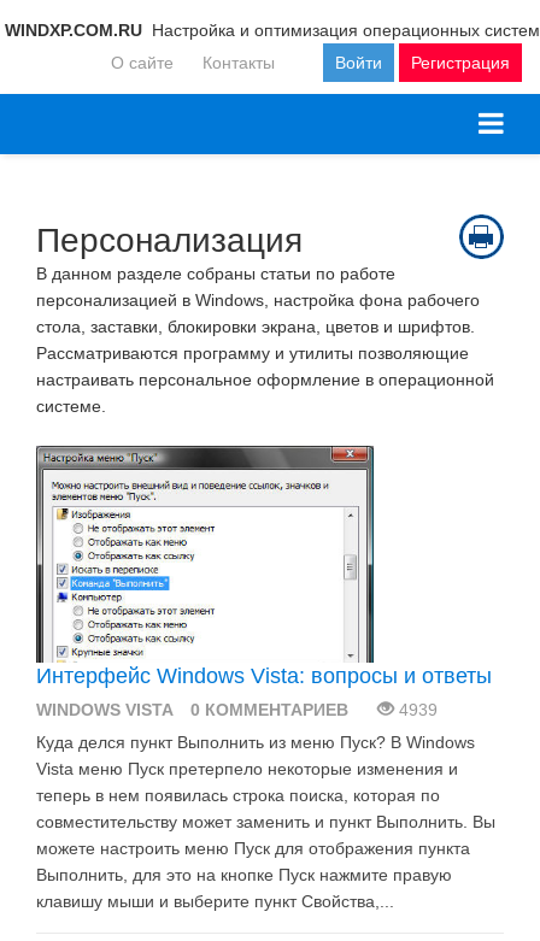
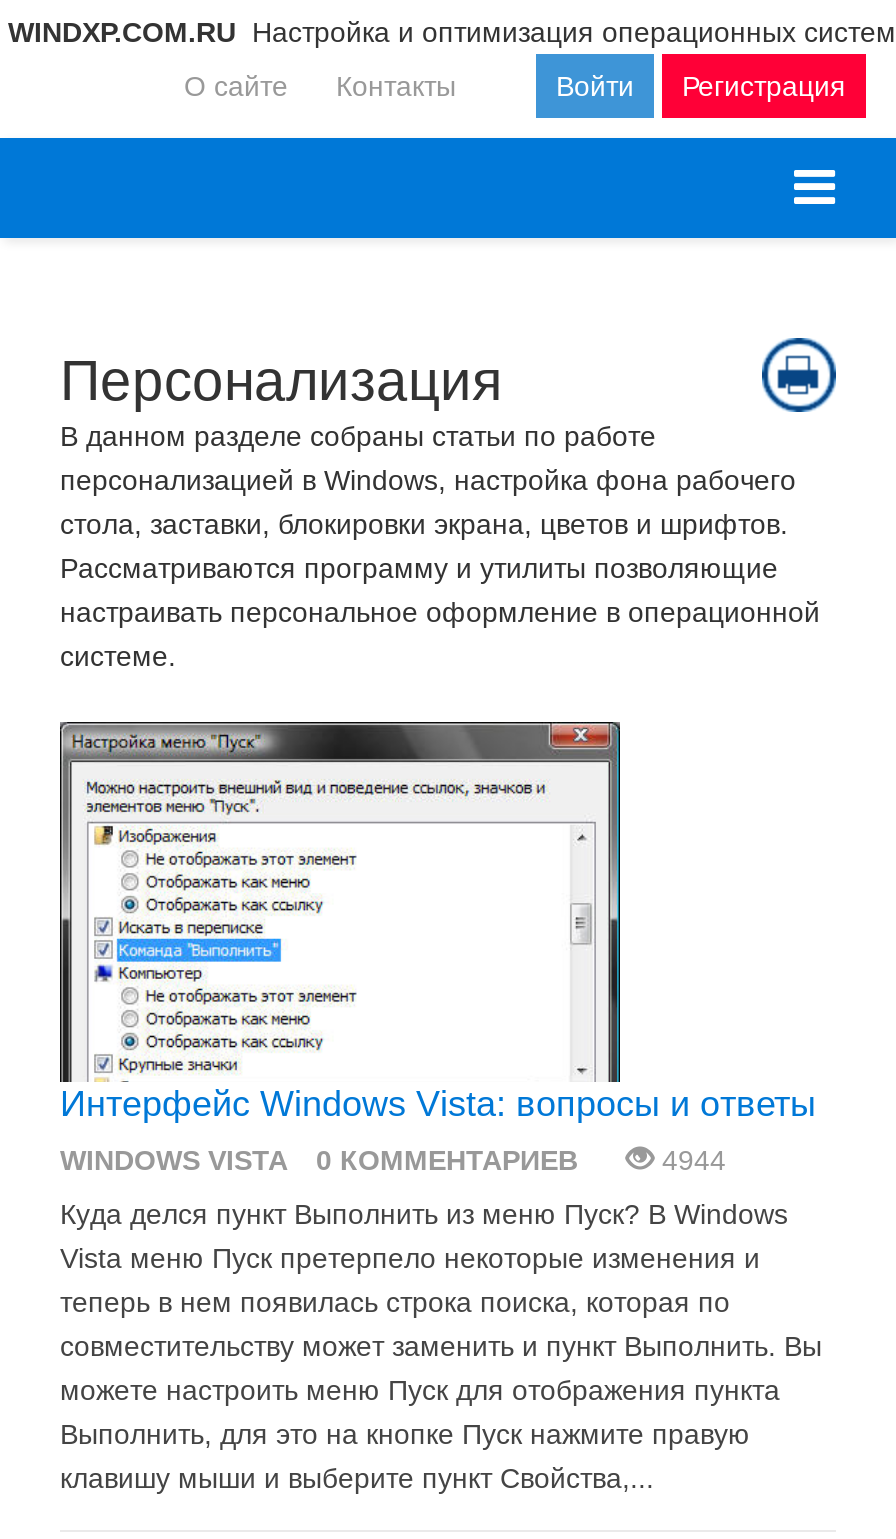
[394,700,438,719] 4939 -> [654,1144,726,1176] 4944

